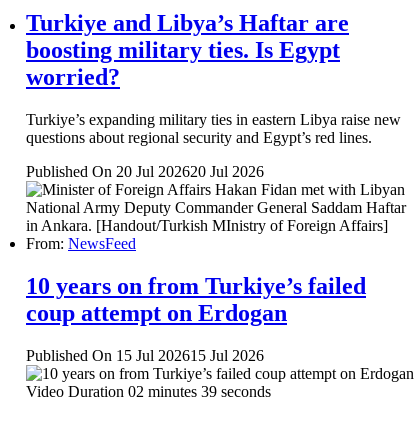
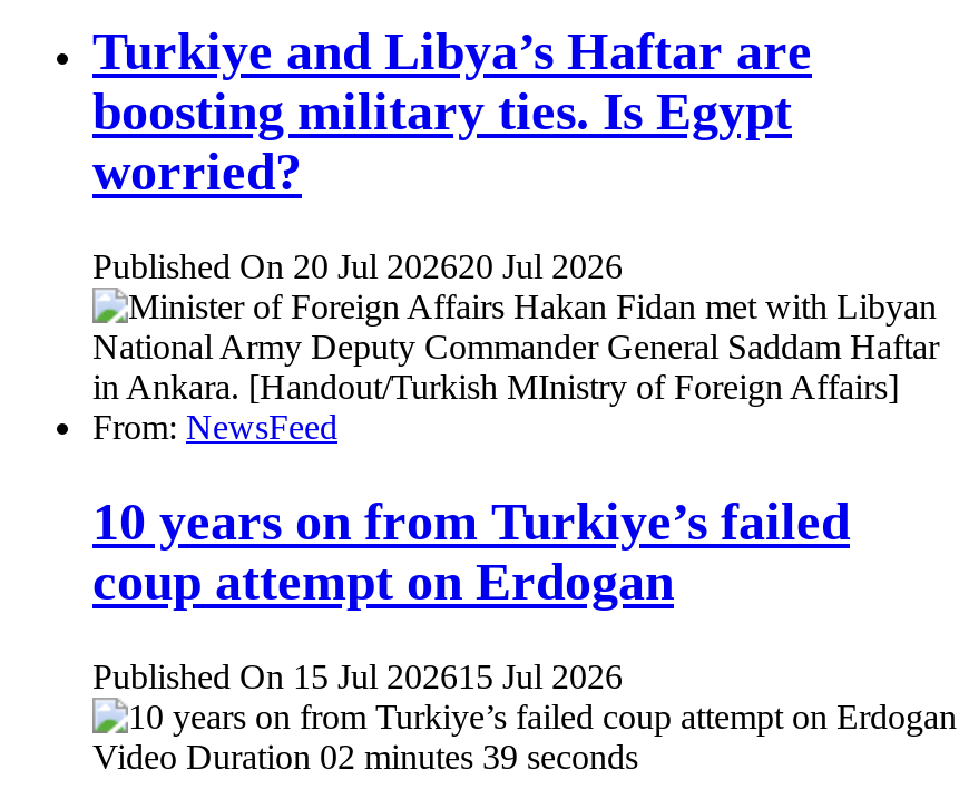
[26,111,401,146] Turkiye’s expanding military ties in eastern Libya raise new | questions about regional security and Egypt’s red lines. -> none

